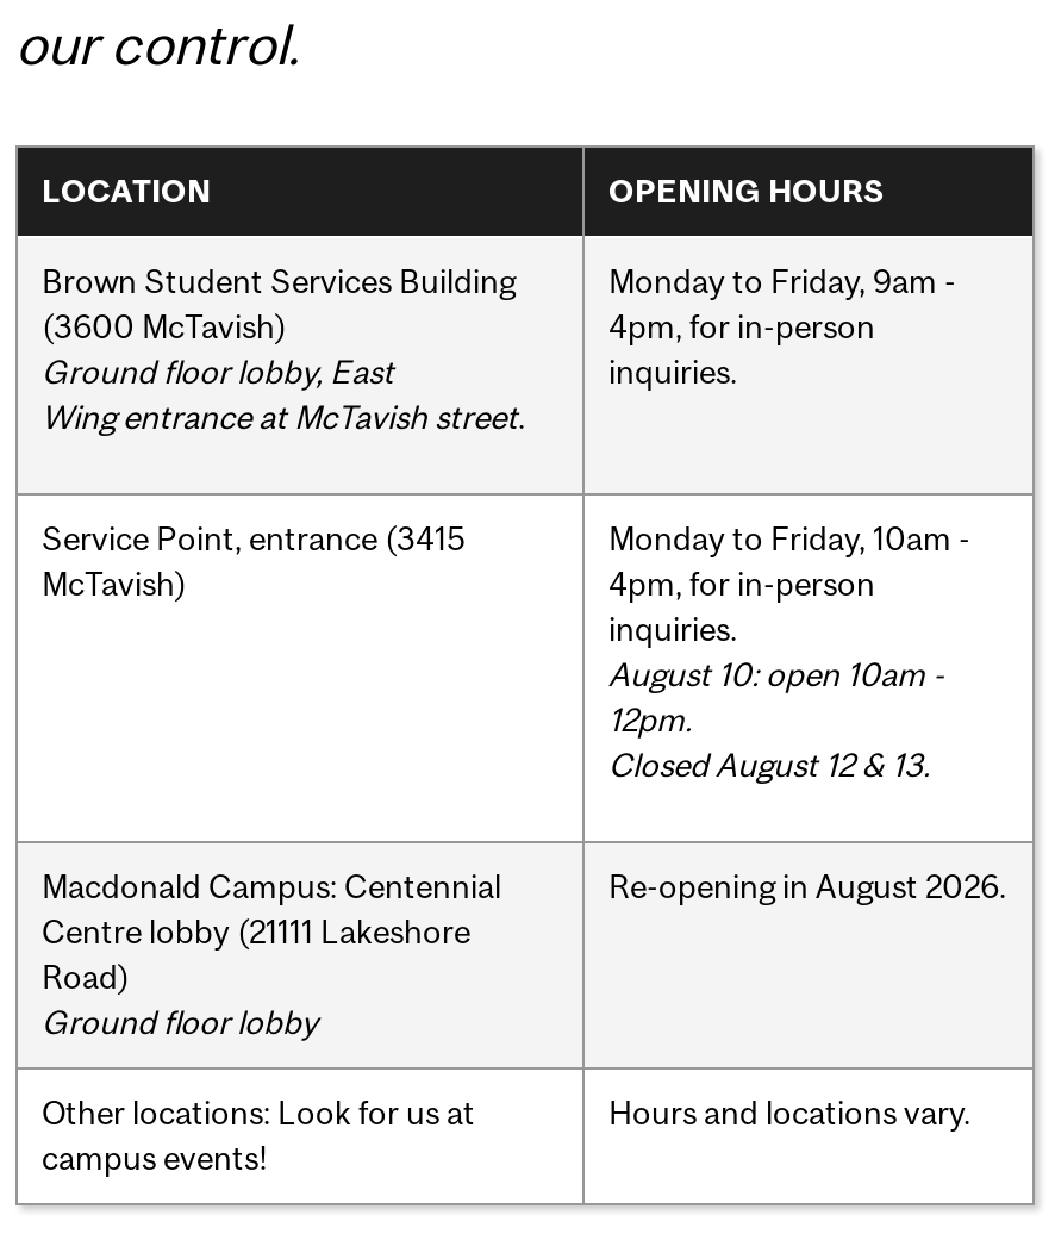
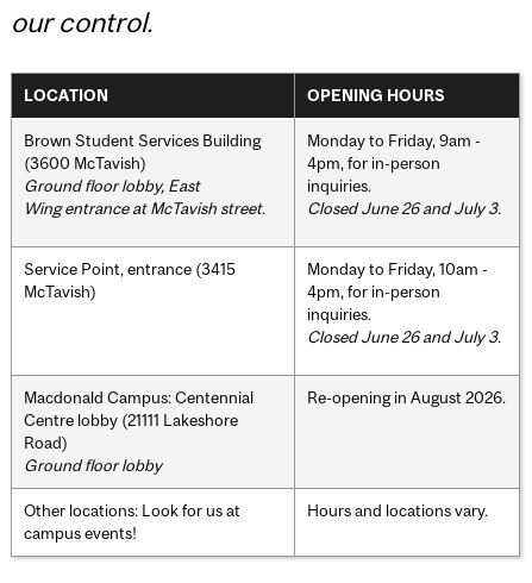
none -> [307,198,501,217] Closed June 26 and July 3.
[608,654,944,783] August 10: open 10am - | 12pm. | Closed August 12 & 13. -> [307,327,501,346] Closed June 26 and July 3.

